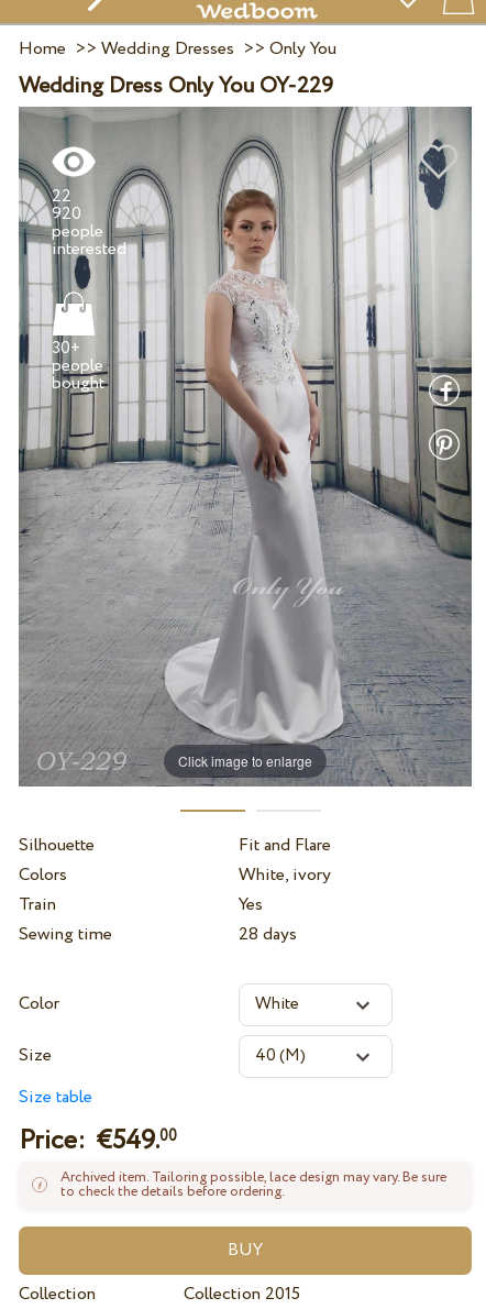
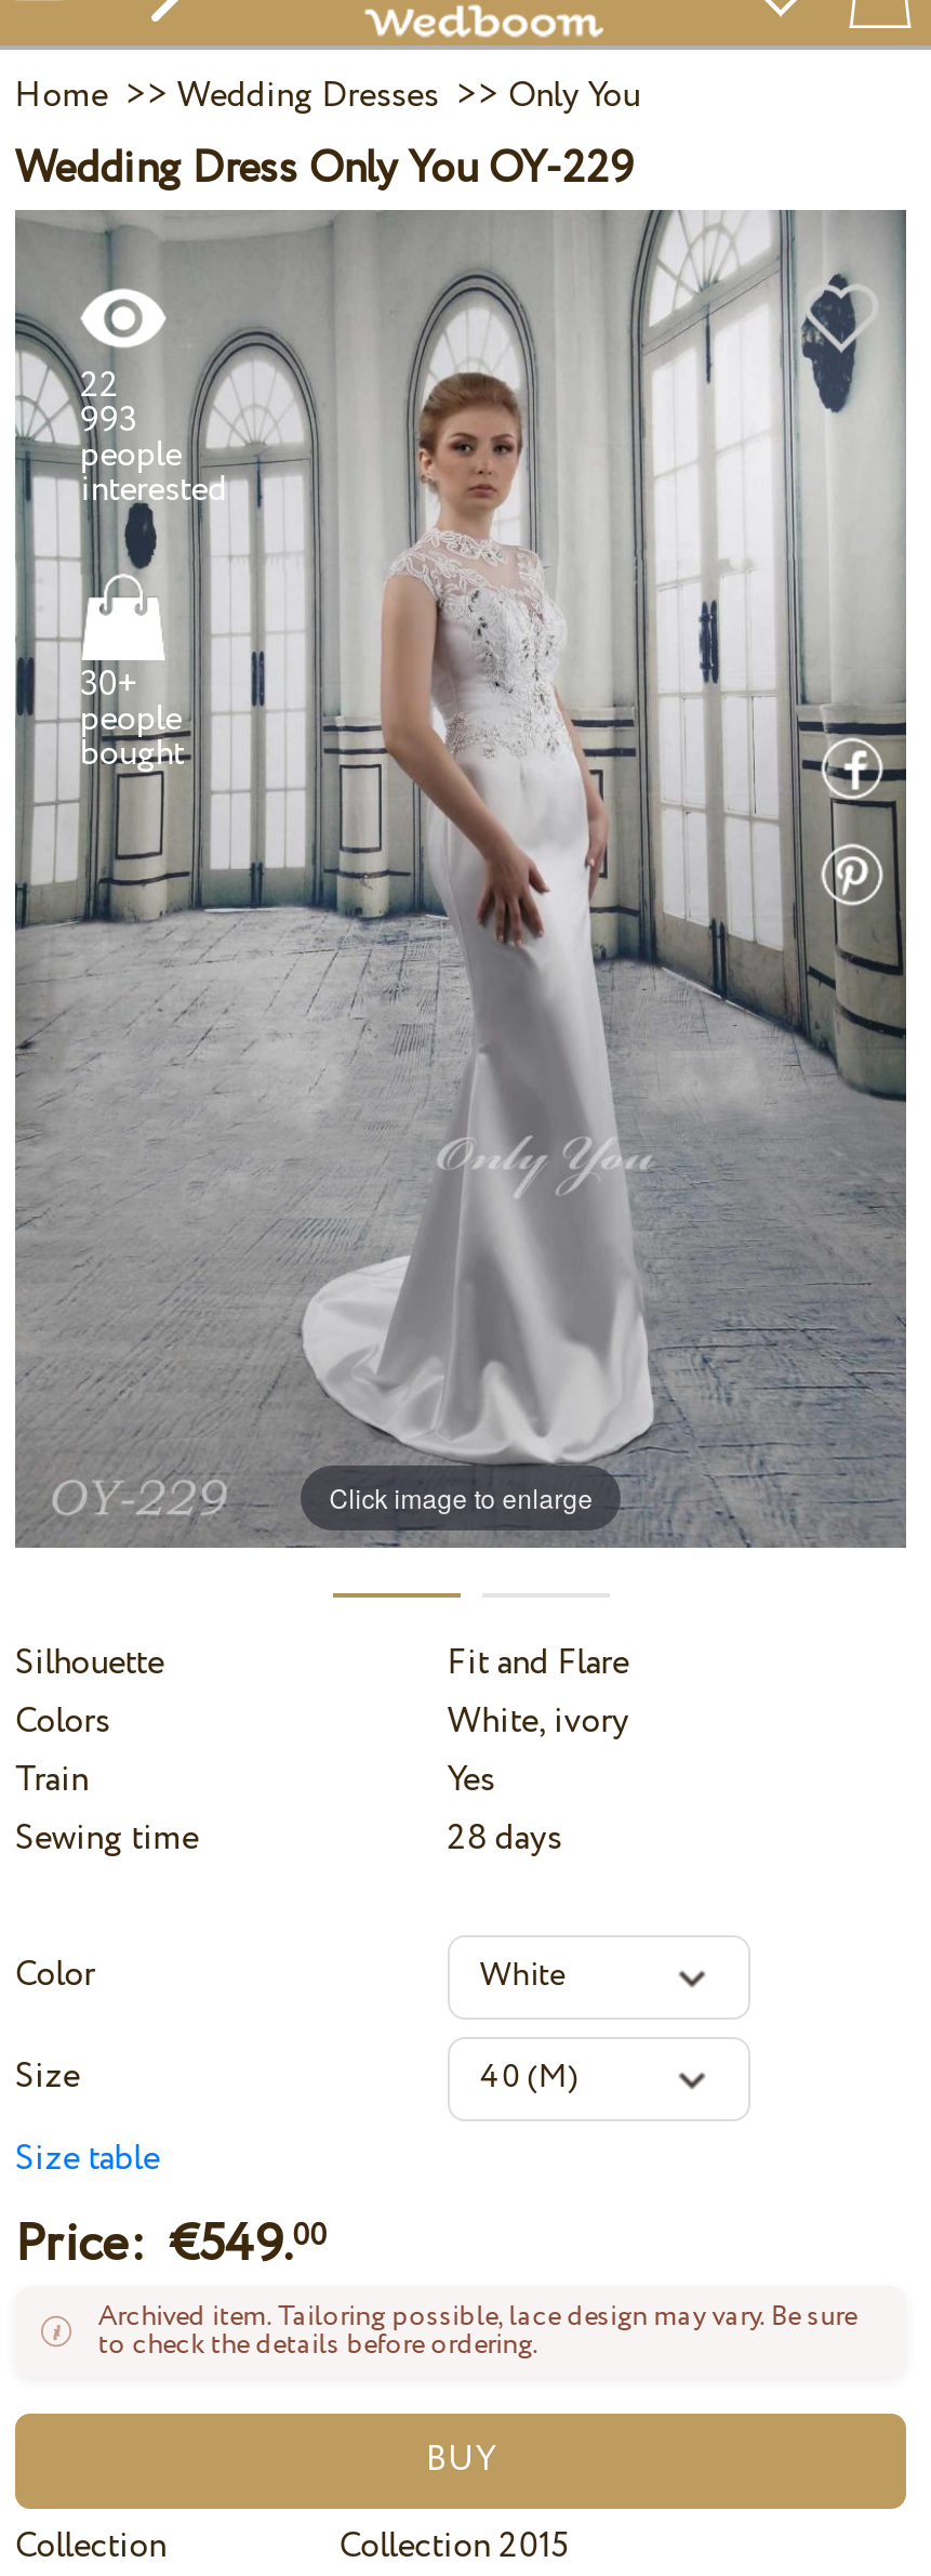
[52,202,82,227] 920 -> [80,397,137,446] 993

